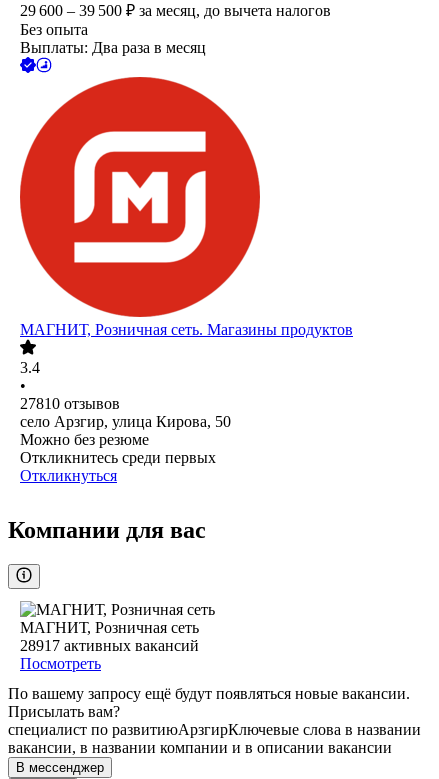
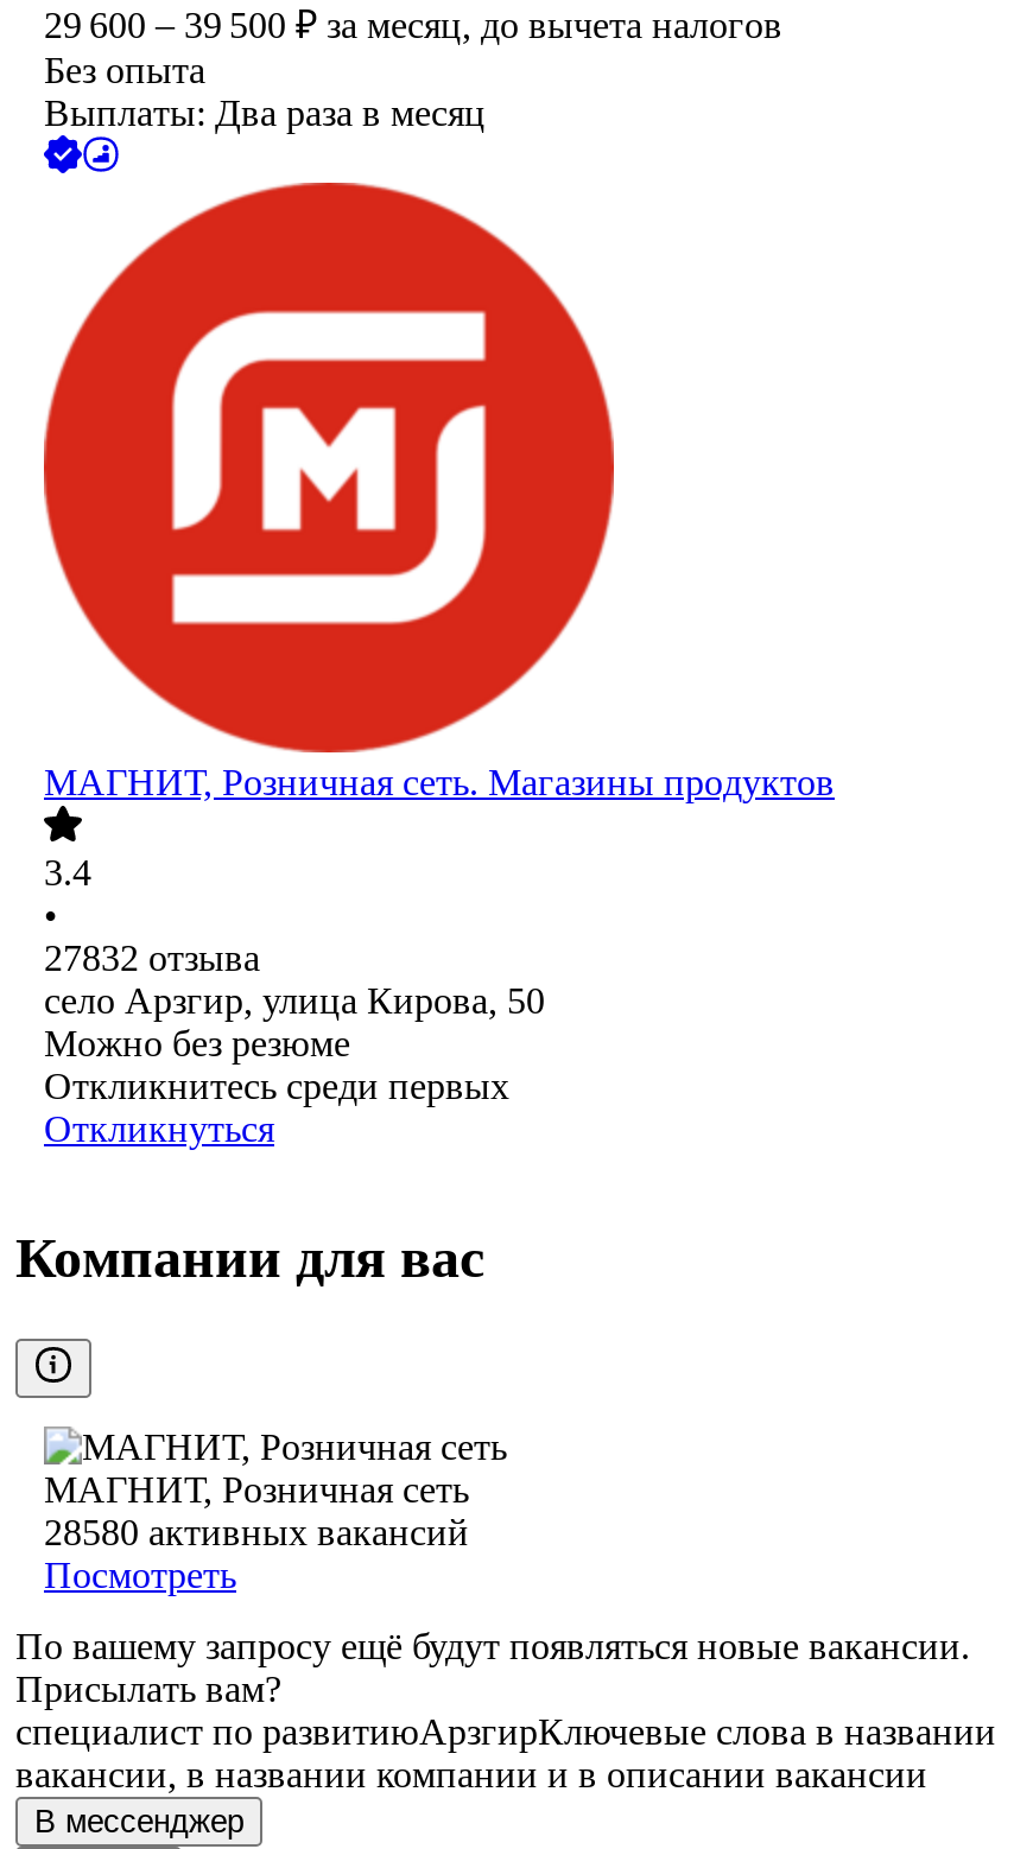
[20,395,120,412] 27810 отзывов -> [44,939,260,979] 27832 отзыва
[20,637,199,654] 28917 активных вакансий -> [44,1513,469,1553] 28580 активных вакансий

